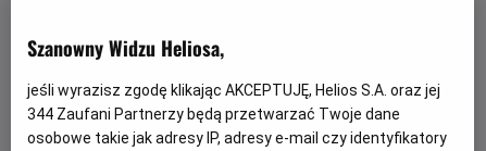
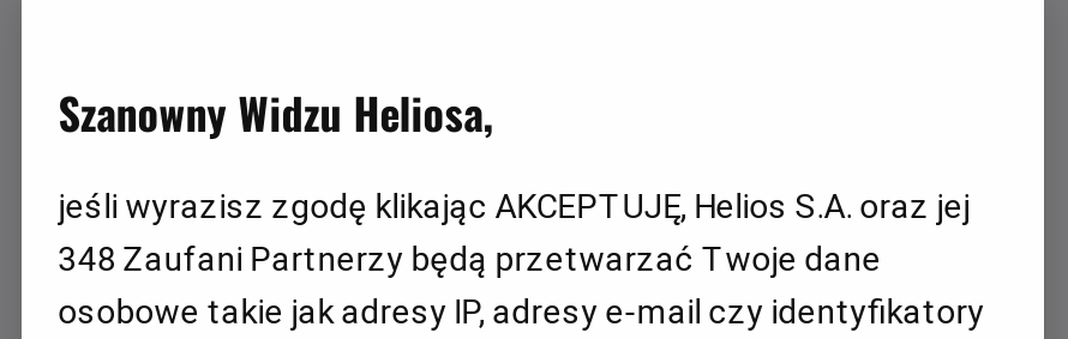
[27,106,400,123] 344 Zaufani Partnerzy będą przetwarzać Twoje dane -> [58,239,881,278] 348 Zaufani Partnerzy będą przetwarzać Twoje dane

